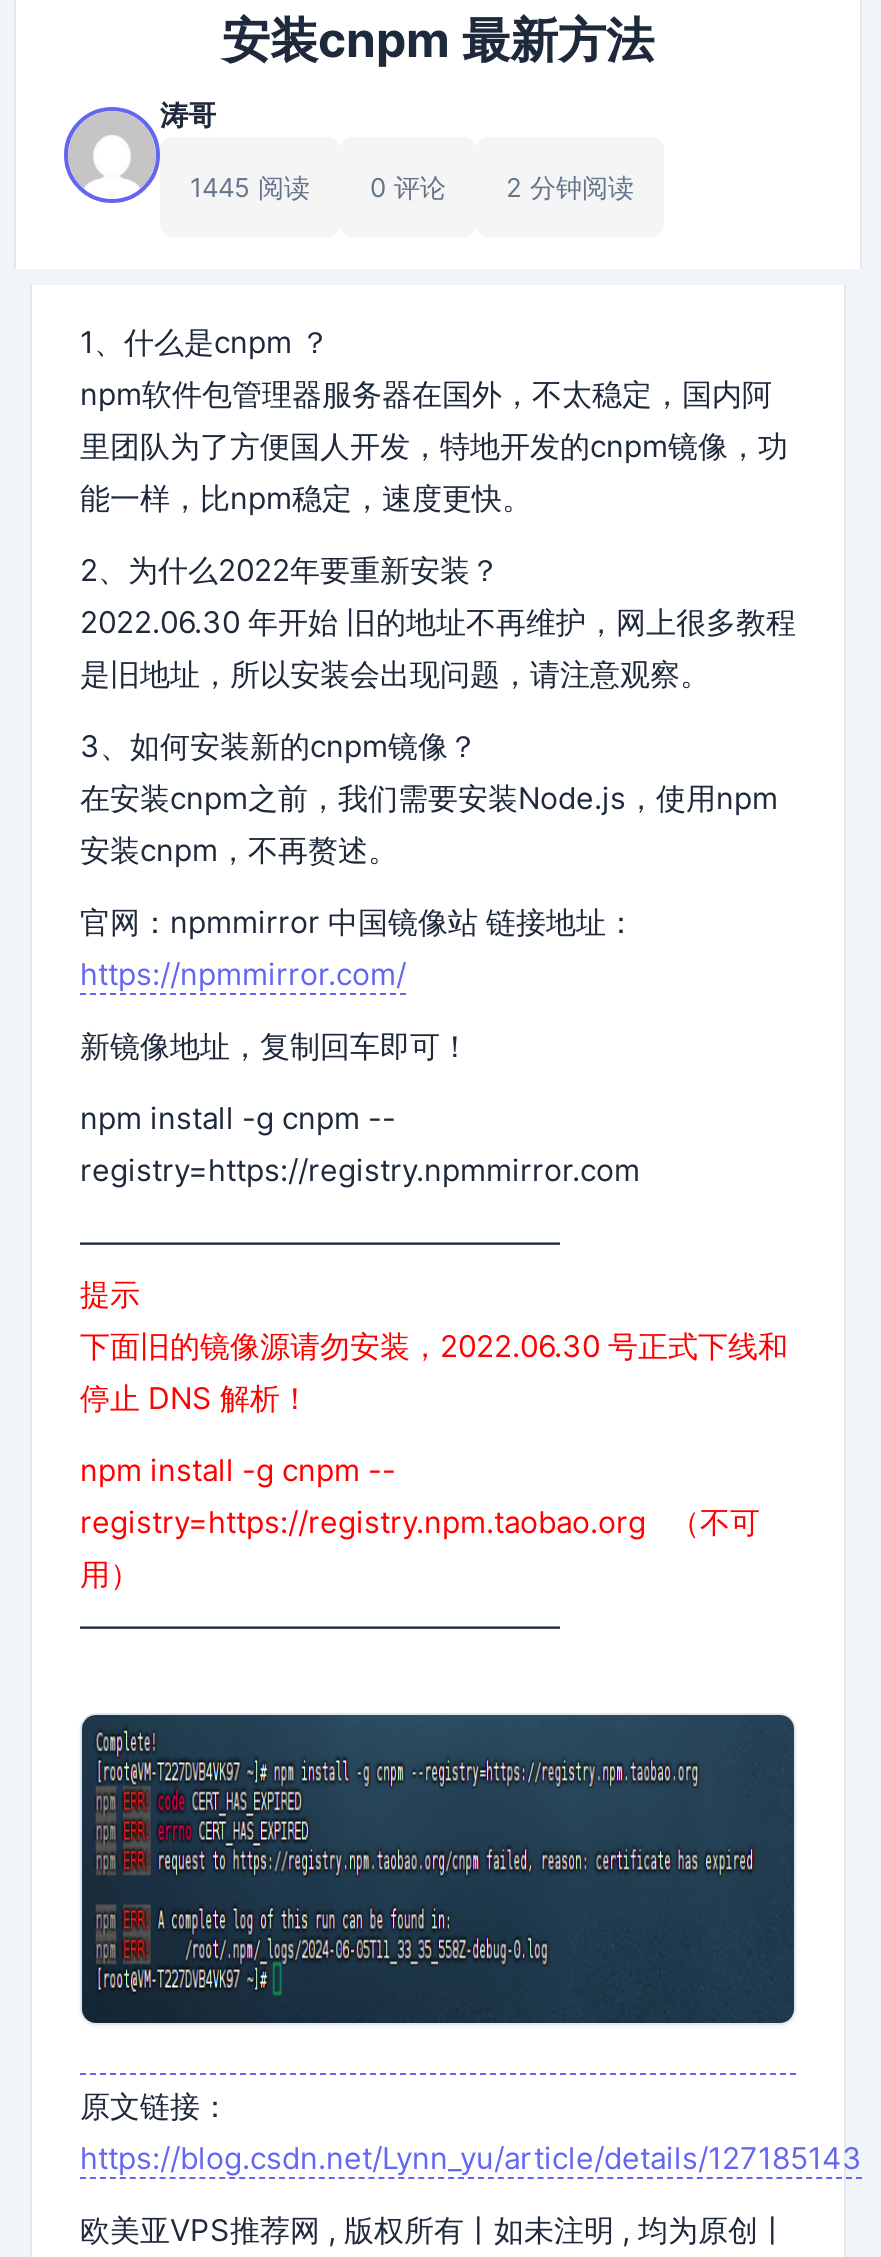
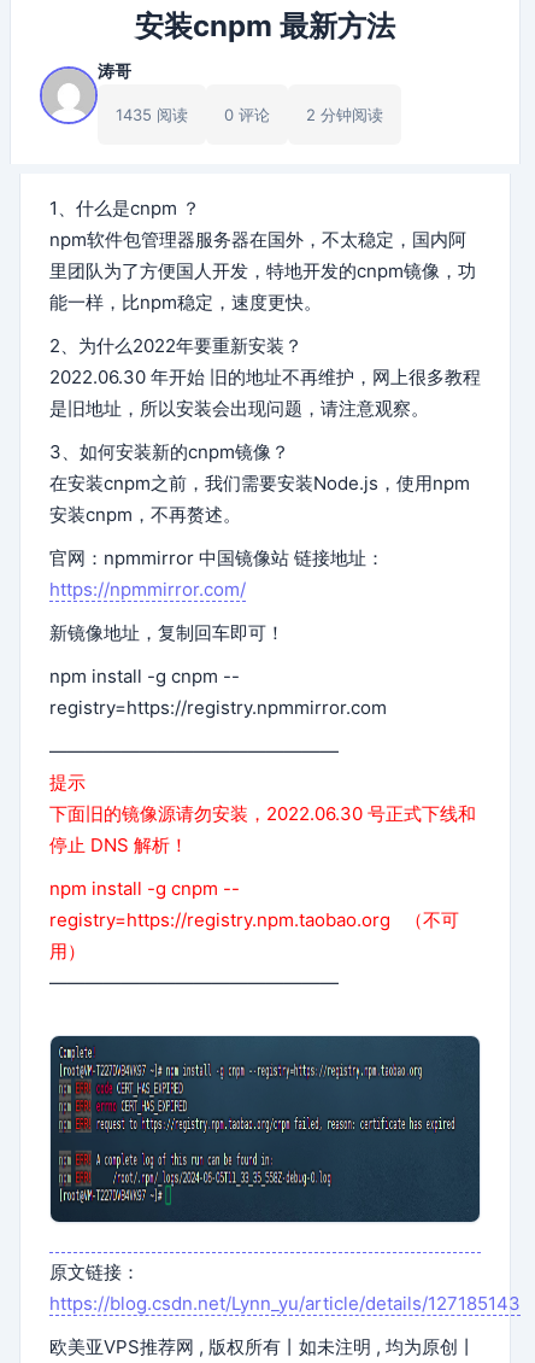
[190,171,634,203] 1445 阅读 0 评论 2 分钟阅读 -> [116,105,383,124] 1435 阅读 0 评论 2 分钟阅读

